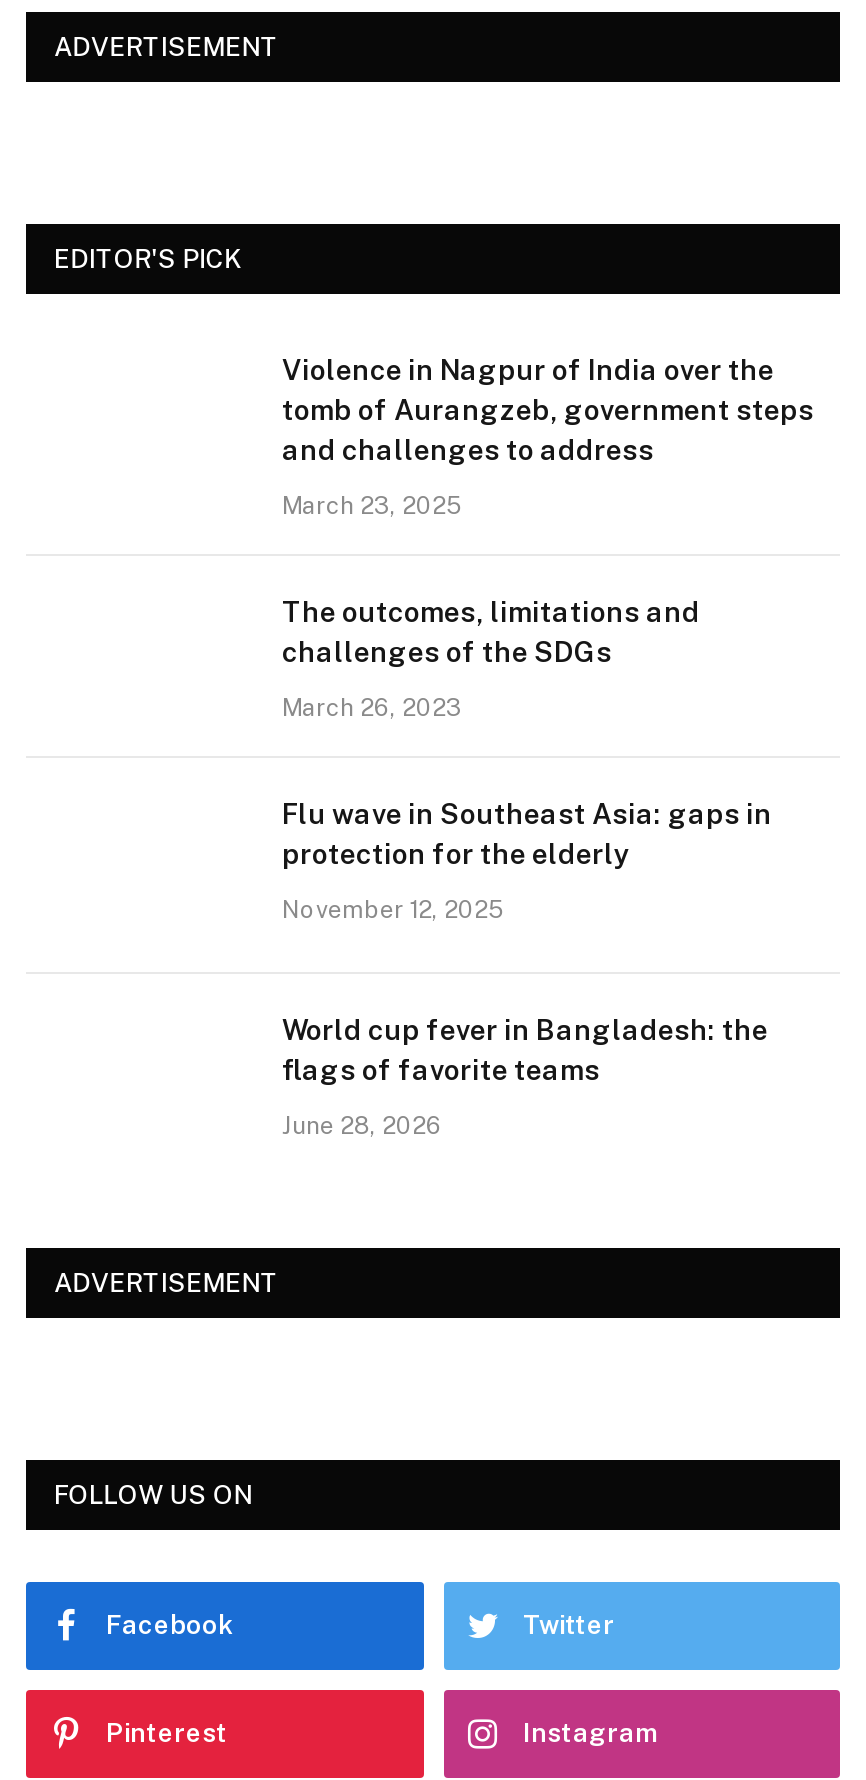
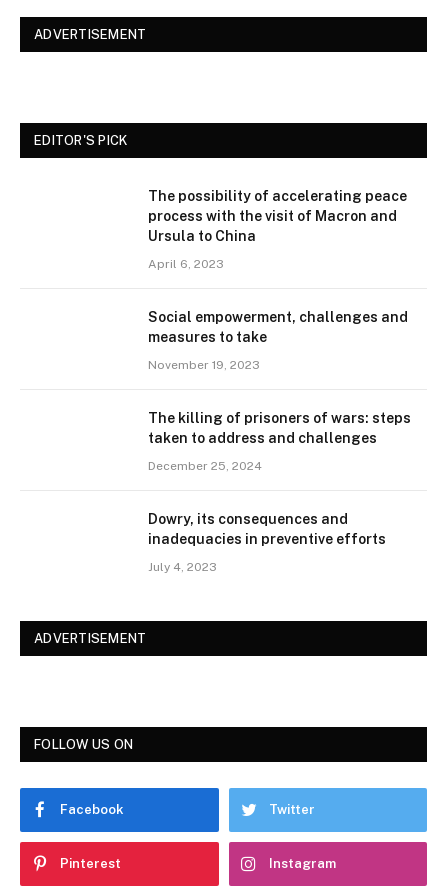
[282,354,814,466] Violence in Nagpur of India over the | tomb of Aurangzeb, government steps | and challenges to address -> [148,188,407,244] The possibility of accelerating peace | process with the visit of Macron and | Ursula to China
[282,492,462,520] March 23, 2025 -> [148,257,224,271] April 6, 2023
[282,596,700,668] The outcomes, limitations and | challenges of the SDGs -> [148,309,408,345] Social empowerment, challenges and | measures to take
[282,694,462,722] March 26, 2023 -> [148,358,260,372] November 19, 2023
[282,798,772,870] Flu wave in Southeast Asia: gaps in | protection for the elderly -> [148,410,411,446] The killing of prisoners of wars: steps | taken to address and challenges
[282,896,504,924] November 12, 2025 -> [148,459,262,473] December 25, 2024
[282,1014,768,1086] World cup fever in Bangladesh: the | flags of favorite teams -> [148,511,386,547] Dowry, its consequences and | inadequacies in preventive efforts
[282,1112,442,1140] June 28, 2026 -> [148,560,217,574] July 4, 2023

